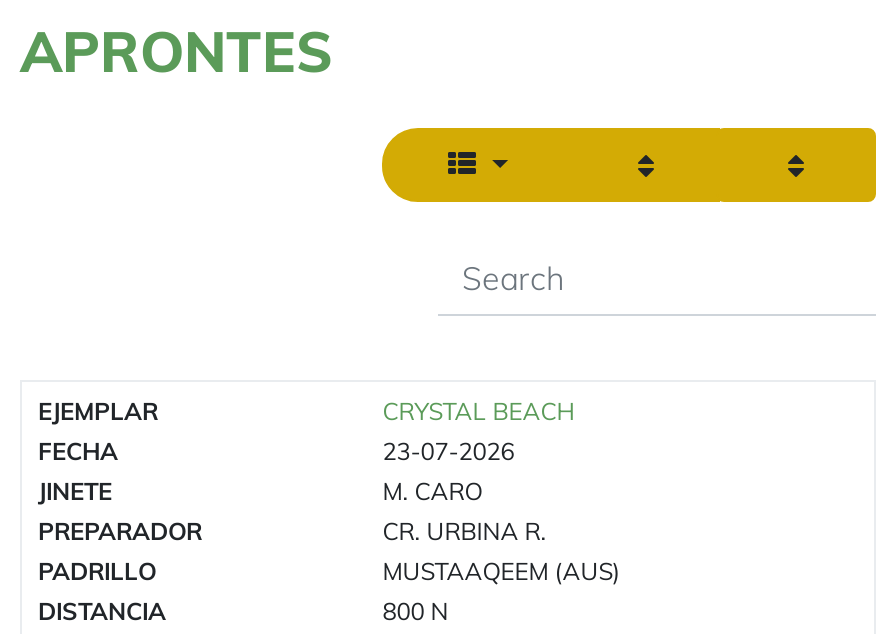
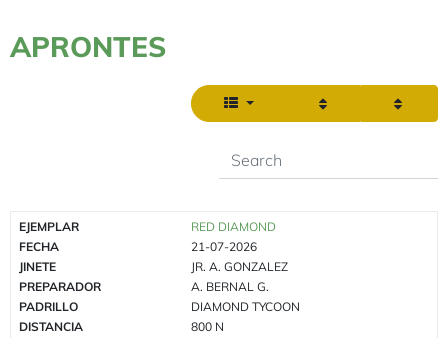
[382,396,574,426] CRYSTAL BEACH -> [191,219,276,234] RED DIAMOND
[382,436,514,466] 23-07-2026 -> [191,239,257,254] 21-07-2026
[382,476,482,506] M. CARO -> [191,259,288,274] JR. A. GONZALEZ
[382,516,546,546] CR. URBINA R. -> [191,279,269,294] A. BERNAL G.
[382,556,620,586] MUSTAAQEEM (AUS) -> [191,299,300,314] DIAMOND TYCOON

